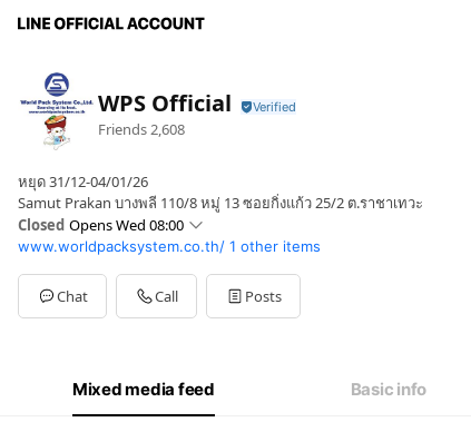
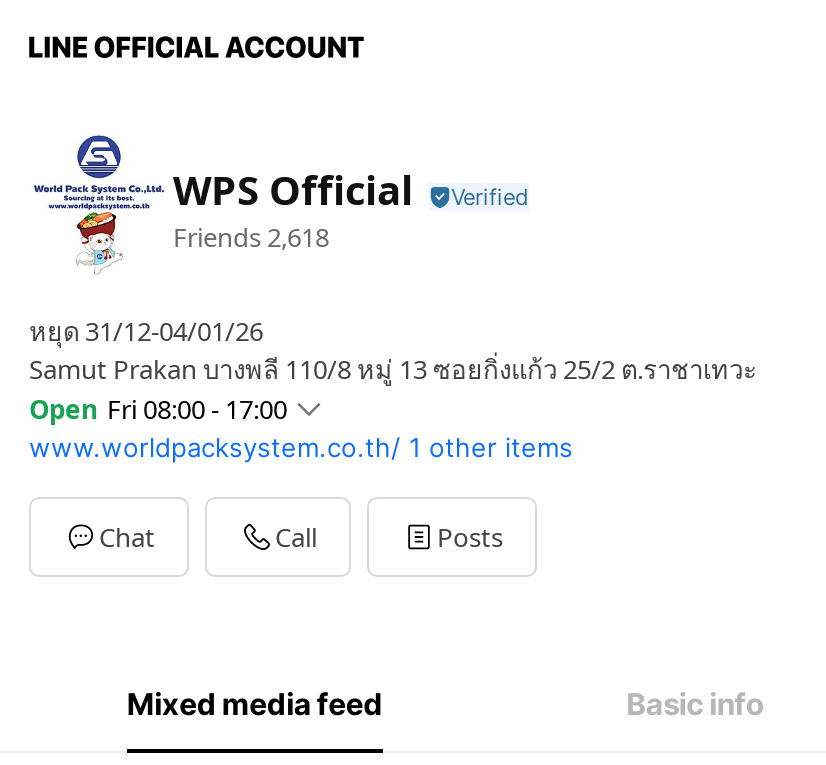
[98,119,185,139] Friends 2,608 -> [173,218,329,254] Friends 2,618
[18,215,184,235] Closed Opens Wed 08:00 -> [29,391,287,427] Open Fri 08:00 - 17:00

